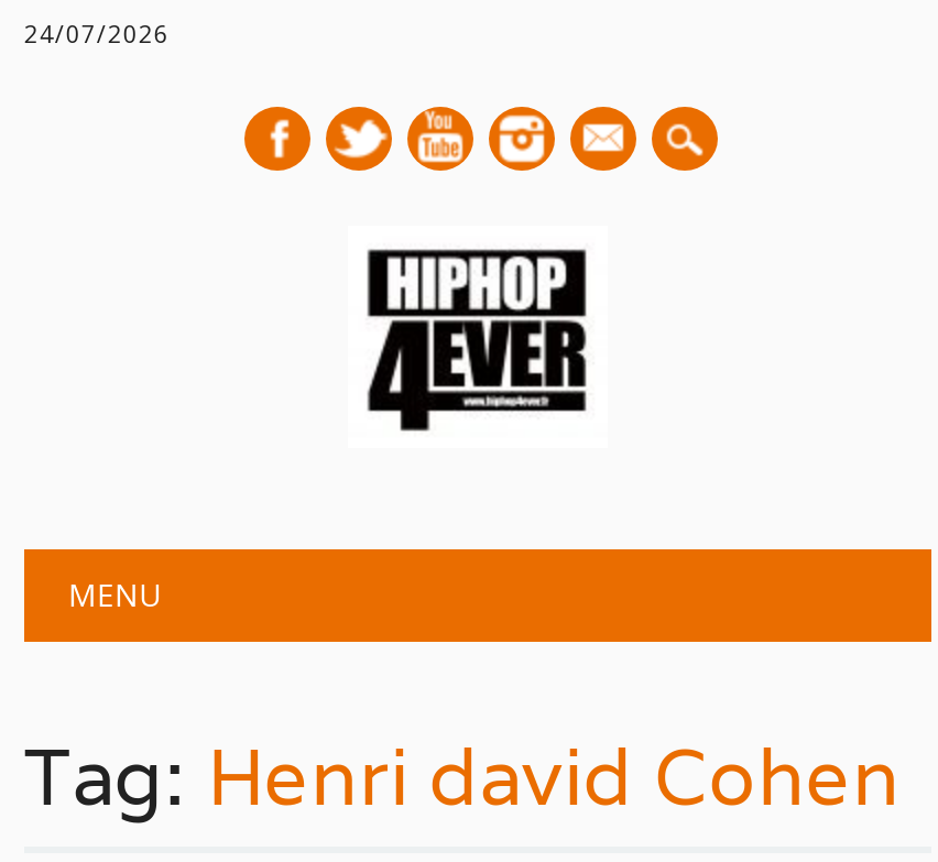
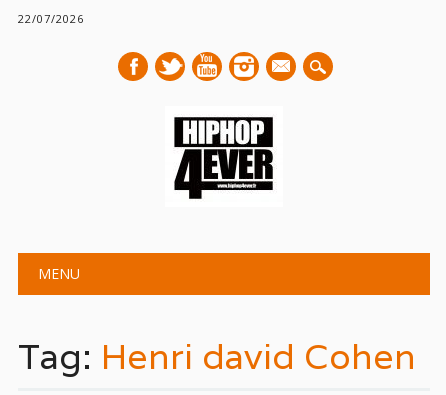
[24,17,169,50] 24/07/2026 -> [18,11,84,26] 22/07/2026

